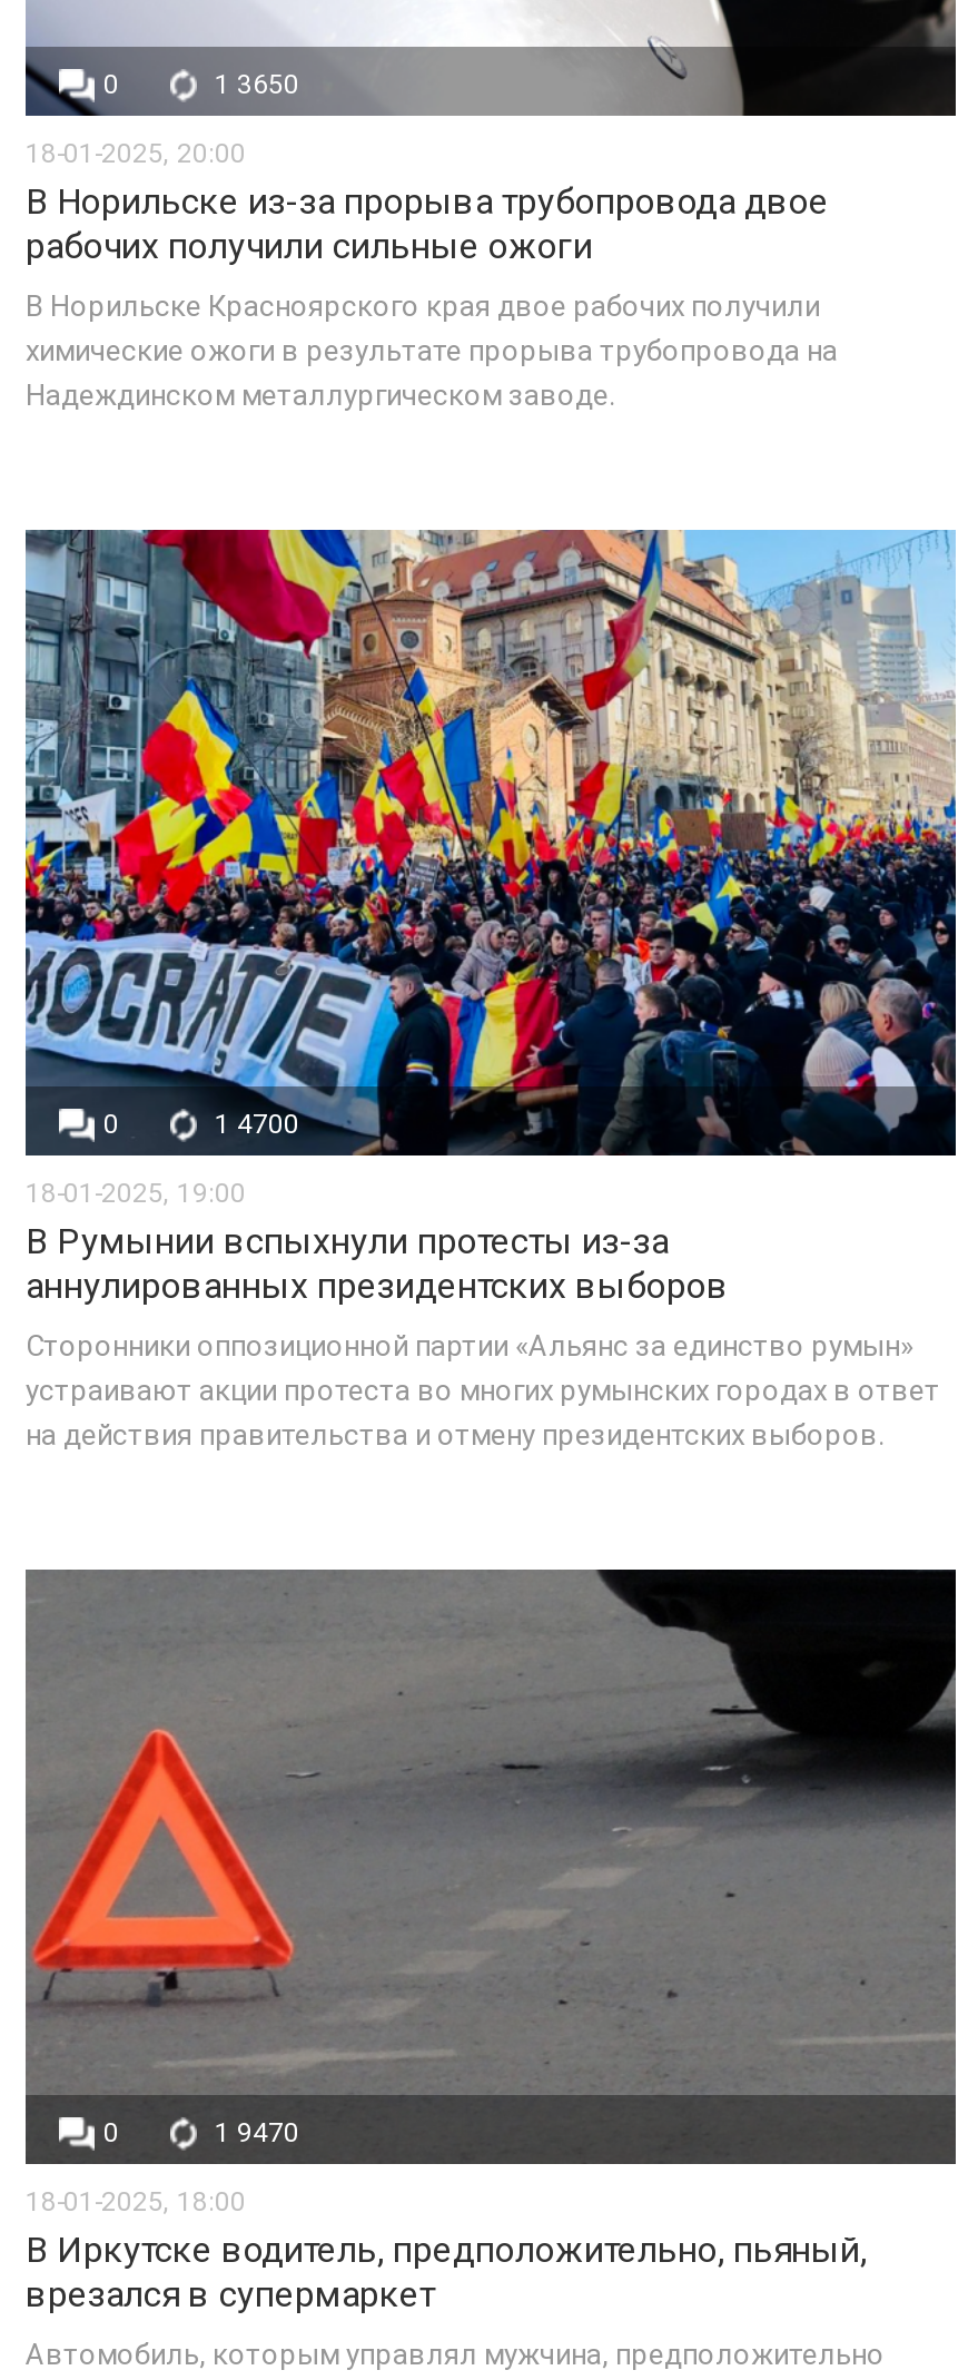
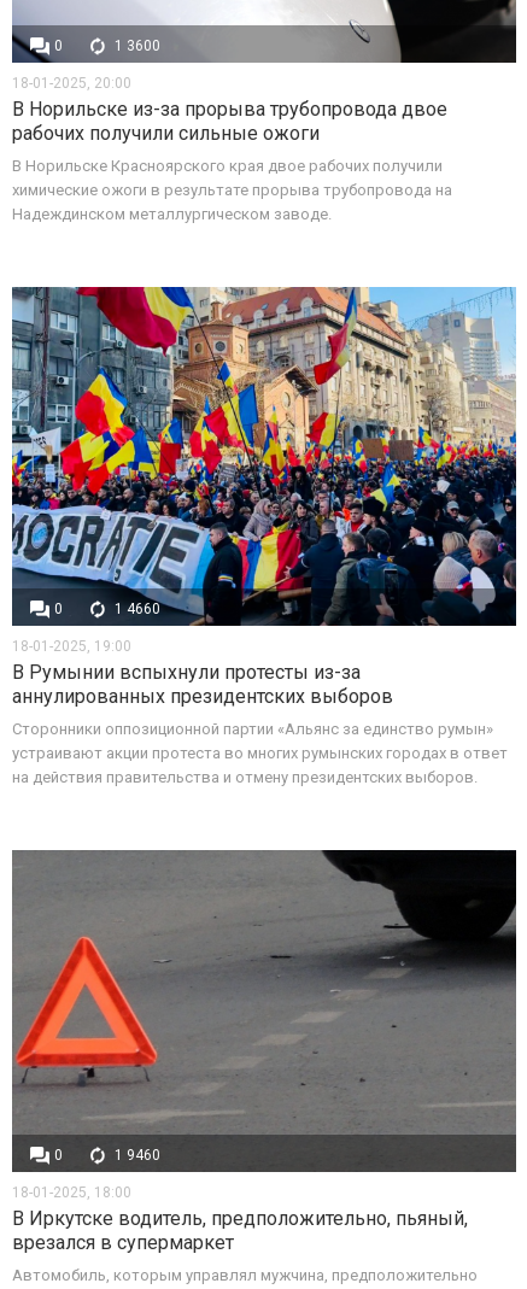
[215,69,299,100] 1 3650 -> [115,38,160,54] 1 3600
[215,1109,299,1140] 1 4700 -> [115,600,160,617] 1 4660
[215,2118,299,2149] 1 9470 -> [115,1147,160,1164] 1 9460

